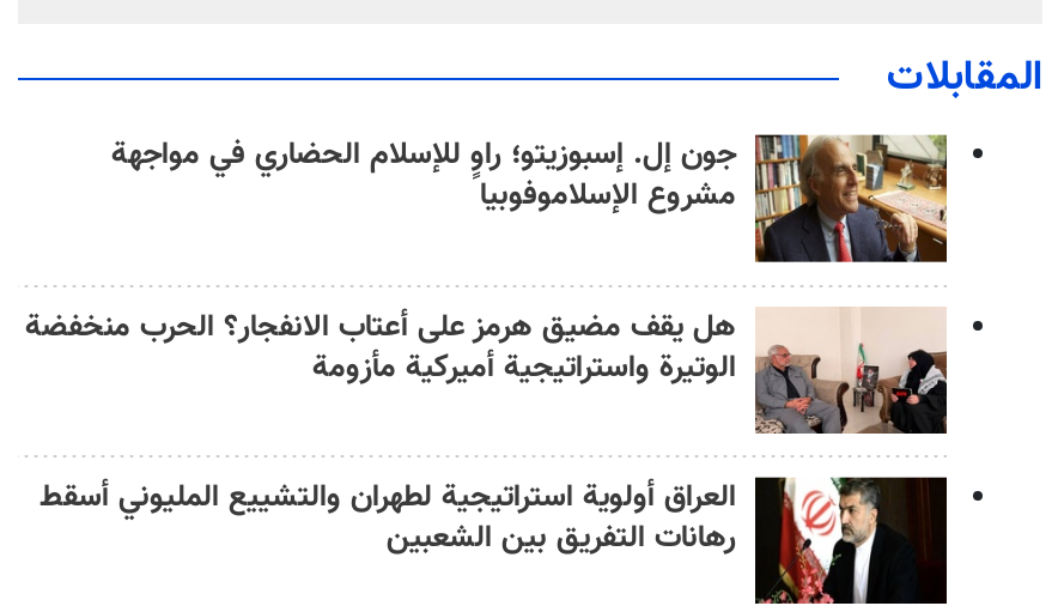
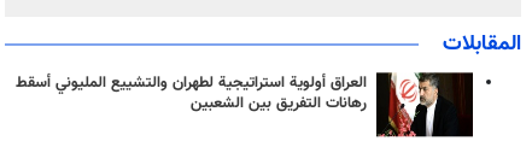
[25,132,949,392] [image] | جون إل. إسبوزيتو؛ راوٍ للإسلام الحضاري في مواجهة | مشروع الإسلاموفوبيا | هل يقف مضيق هرمز على أعتاب الانفجار؟ الحرب منخفضة | الوتيرة واستراتيجية أميركية مأزومة -> none
[753,309,949,438] [image] -> none

